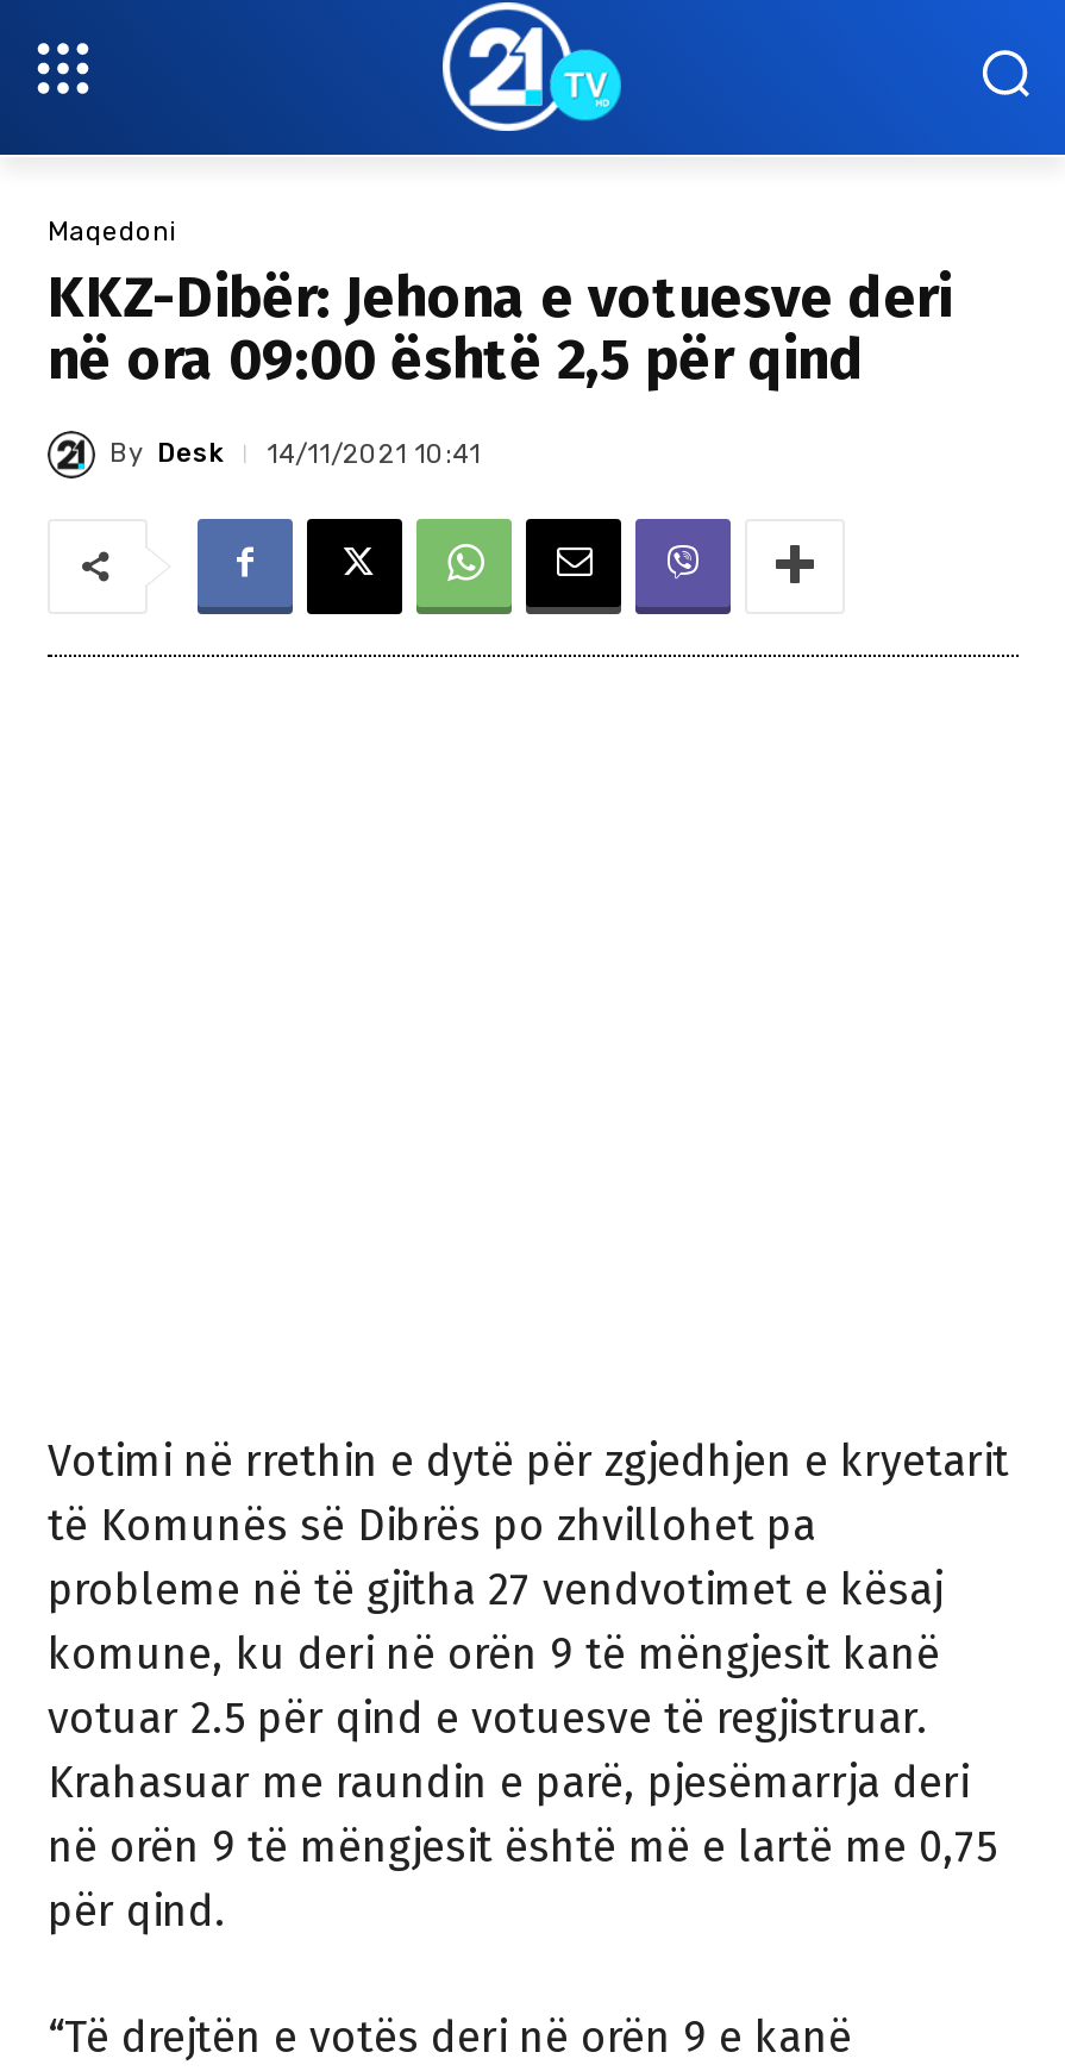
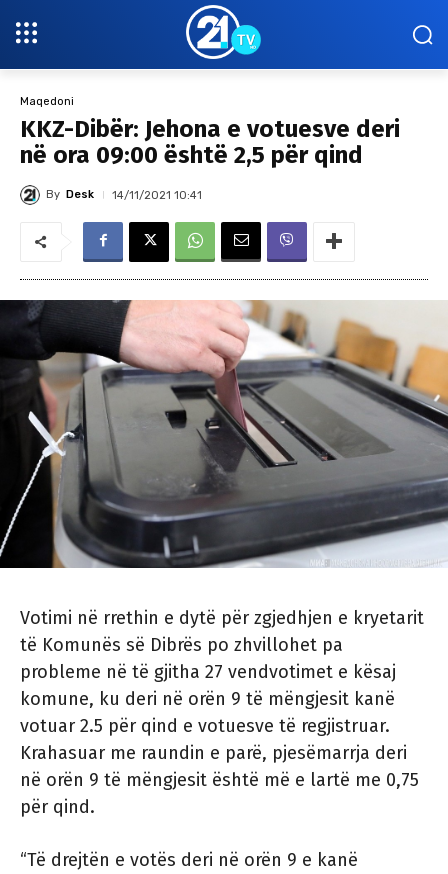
none -> [3,299,445,569] [image]

